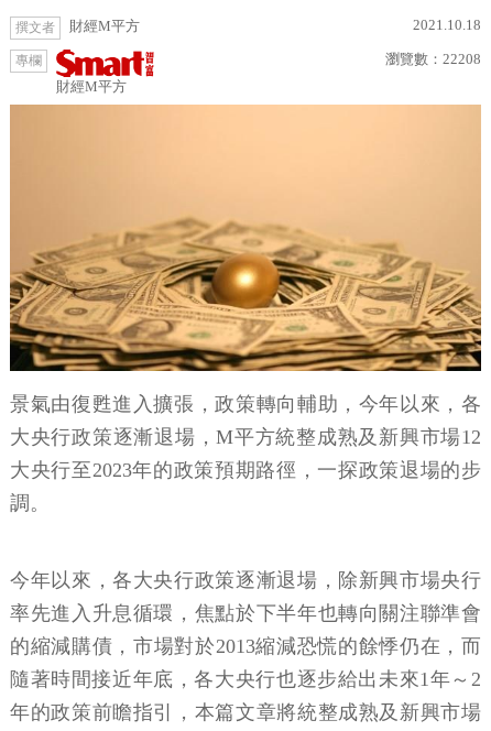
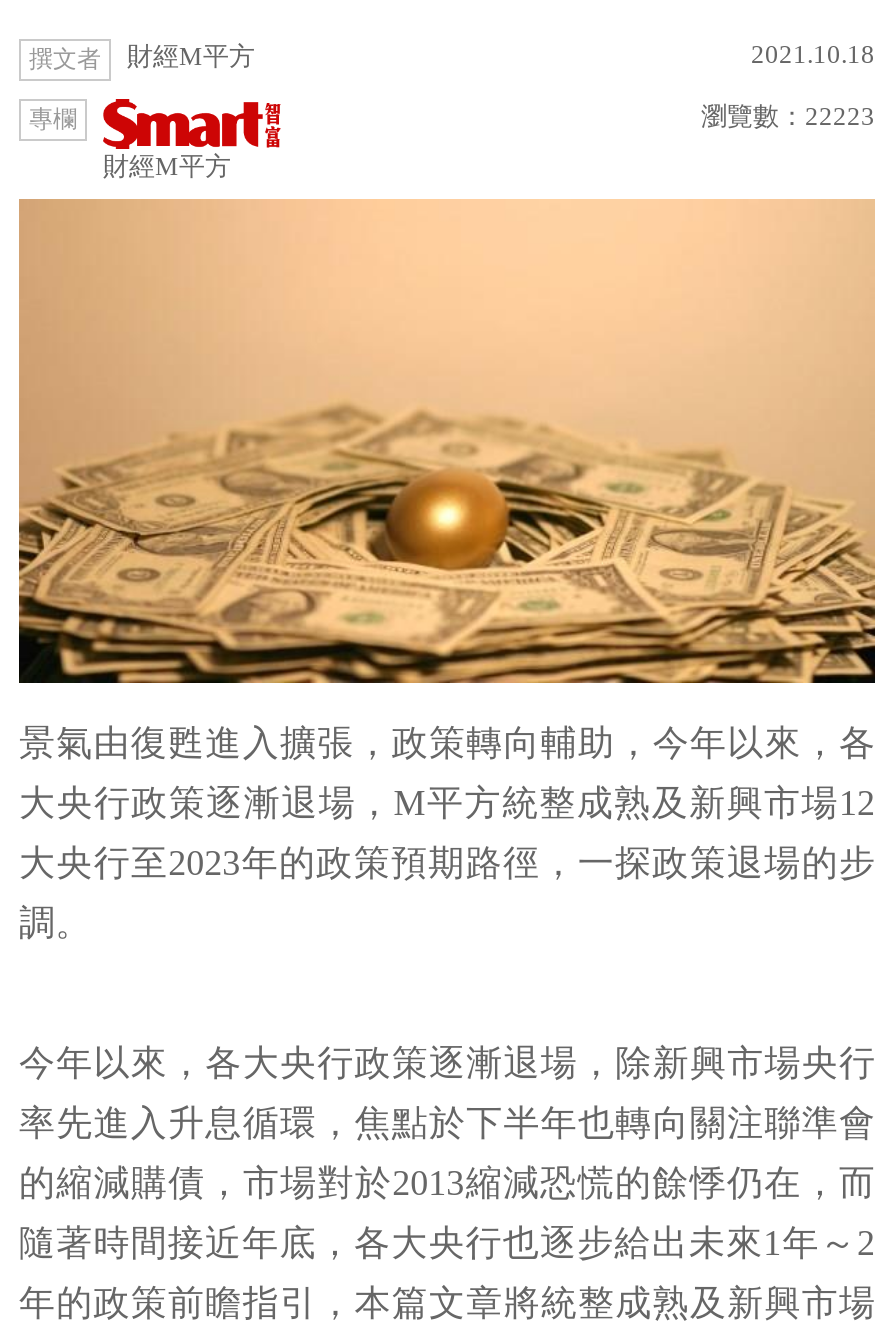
[385,51,481,67] 瀏覽數：22208 -> [701,101,875,131] 瀏覽數：22223

